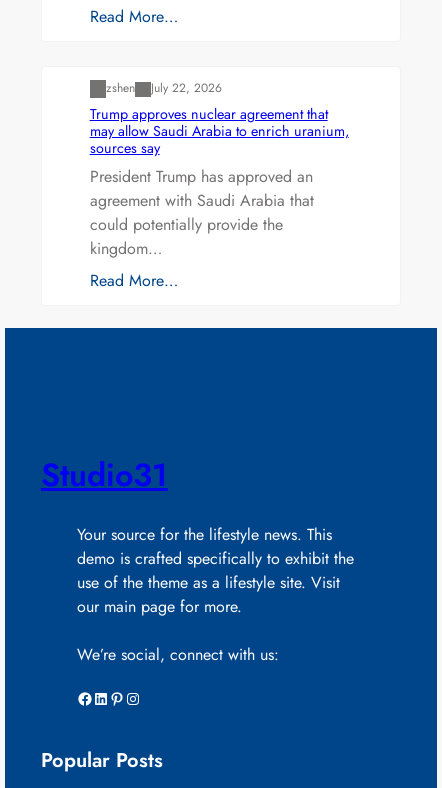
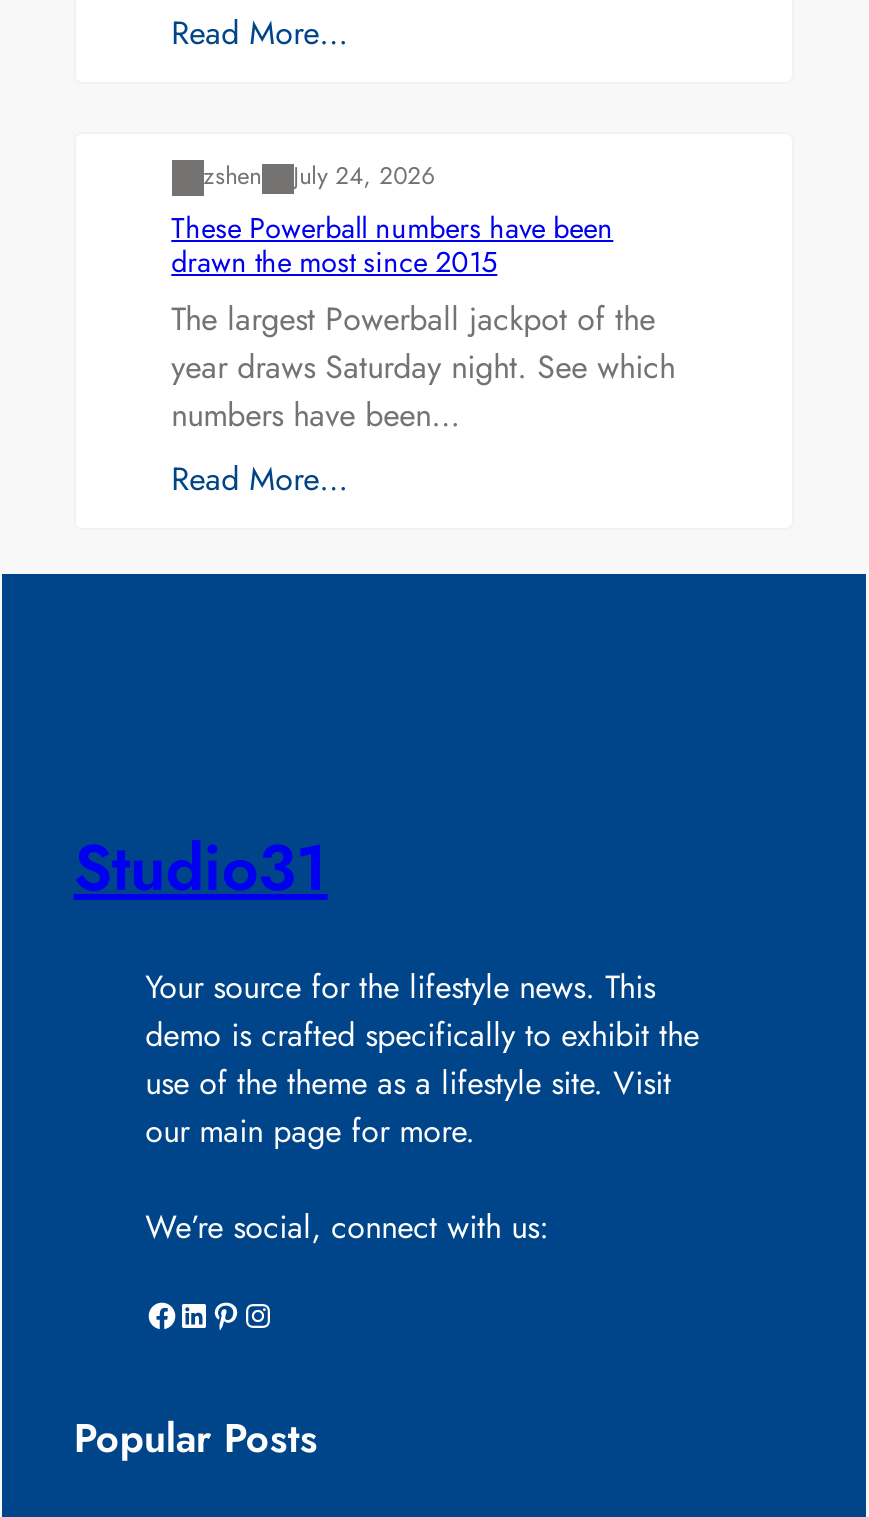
[90,79,349,260] July 22, 2026 | Trump approves nuclear agreement that | may allow Saudi Arabia to enrich uranium, | sources say | President Trump has approved an | agreement with Saudi Arabia that | could potentially provide the | kingdom… -> [171,159,675,438] July 24, 2026 | These Powerball numbers have been | drawn the most since 2015 | The largest Powerball jackpot of the | year draws Saturday night. See which | numbers have been…

